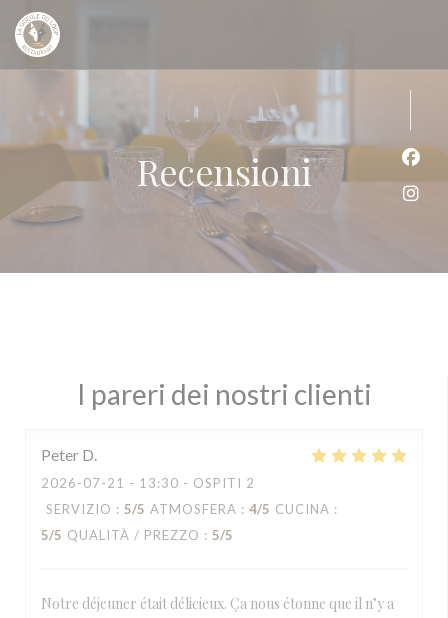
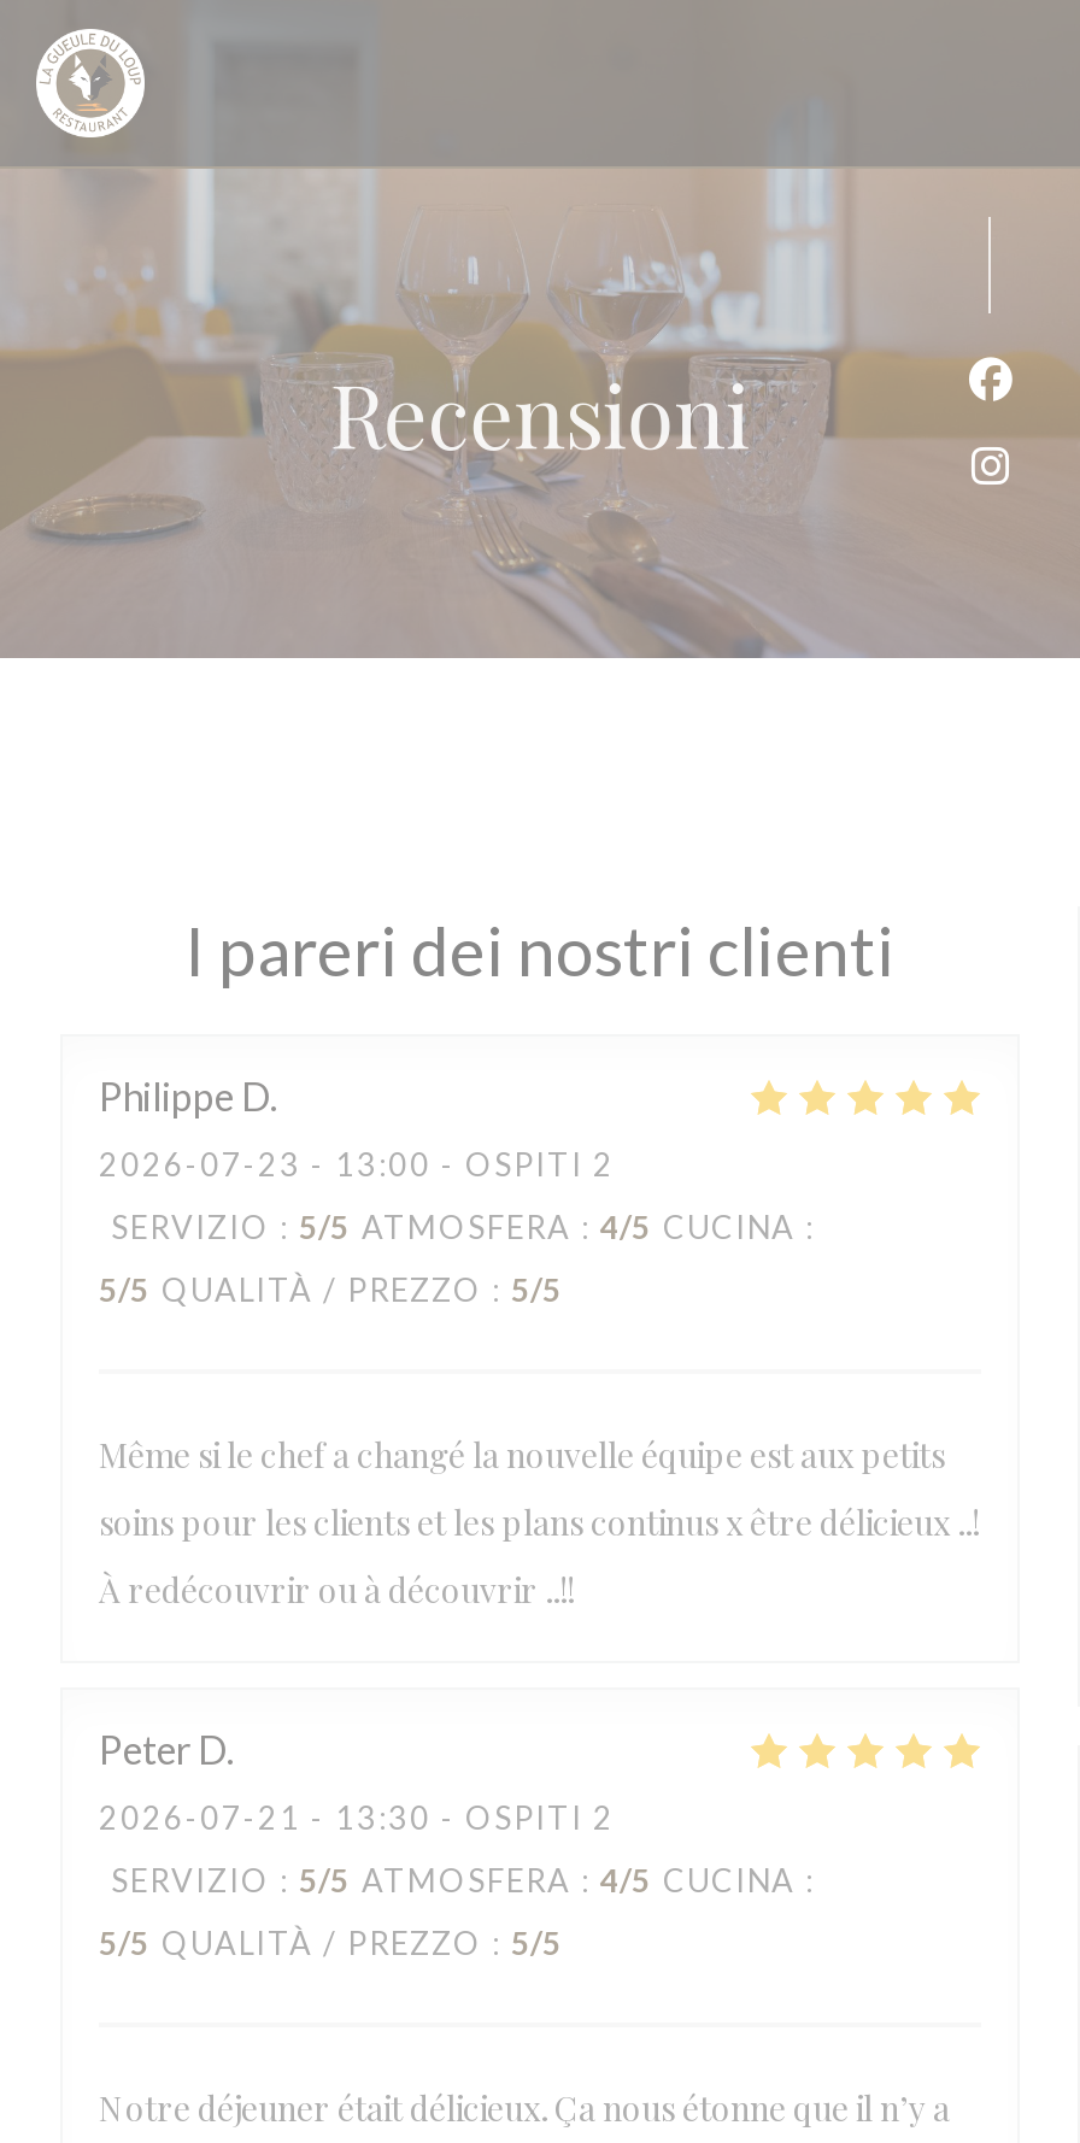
none -> [99,1073,815,1309] Philippe D | 2026-07-23 - 13:00 - OSPITI 2 | SERVIZIO: 5/5 ATMOSFERA: 4/5 CUCINA: | 5/5 QUALITÀ / PREZZO: 5/5
none -> [99,1432,979,1613] Même si le chef a changé la nouvelle équipe est aux petits | soins pour les clients et les plans continus x être délicieux ..! | À redécouvrir ou à découvrir ..!!

